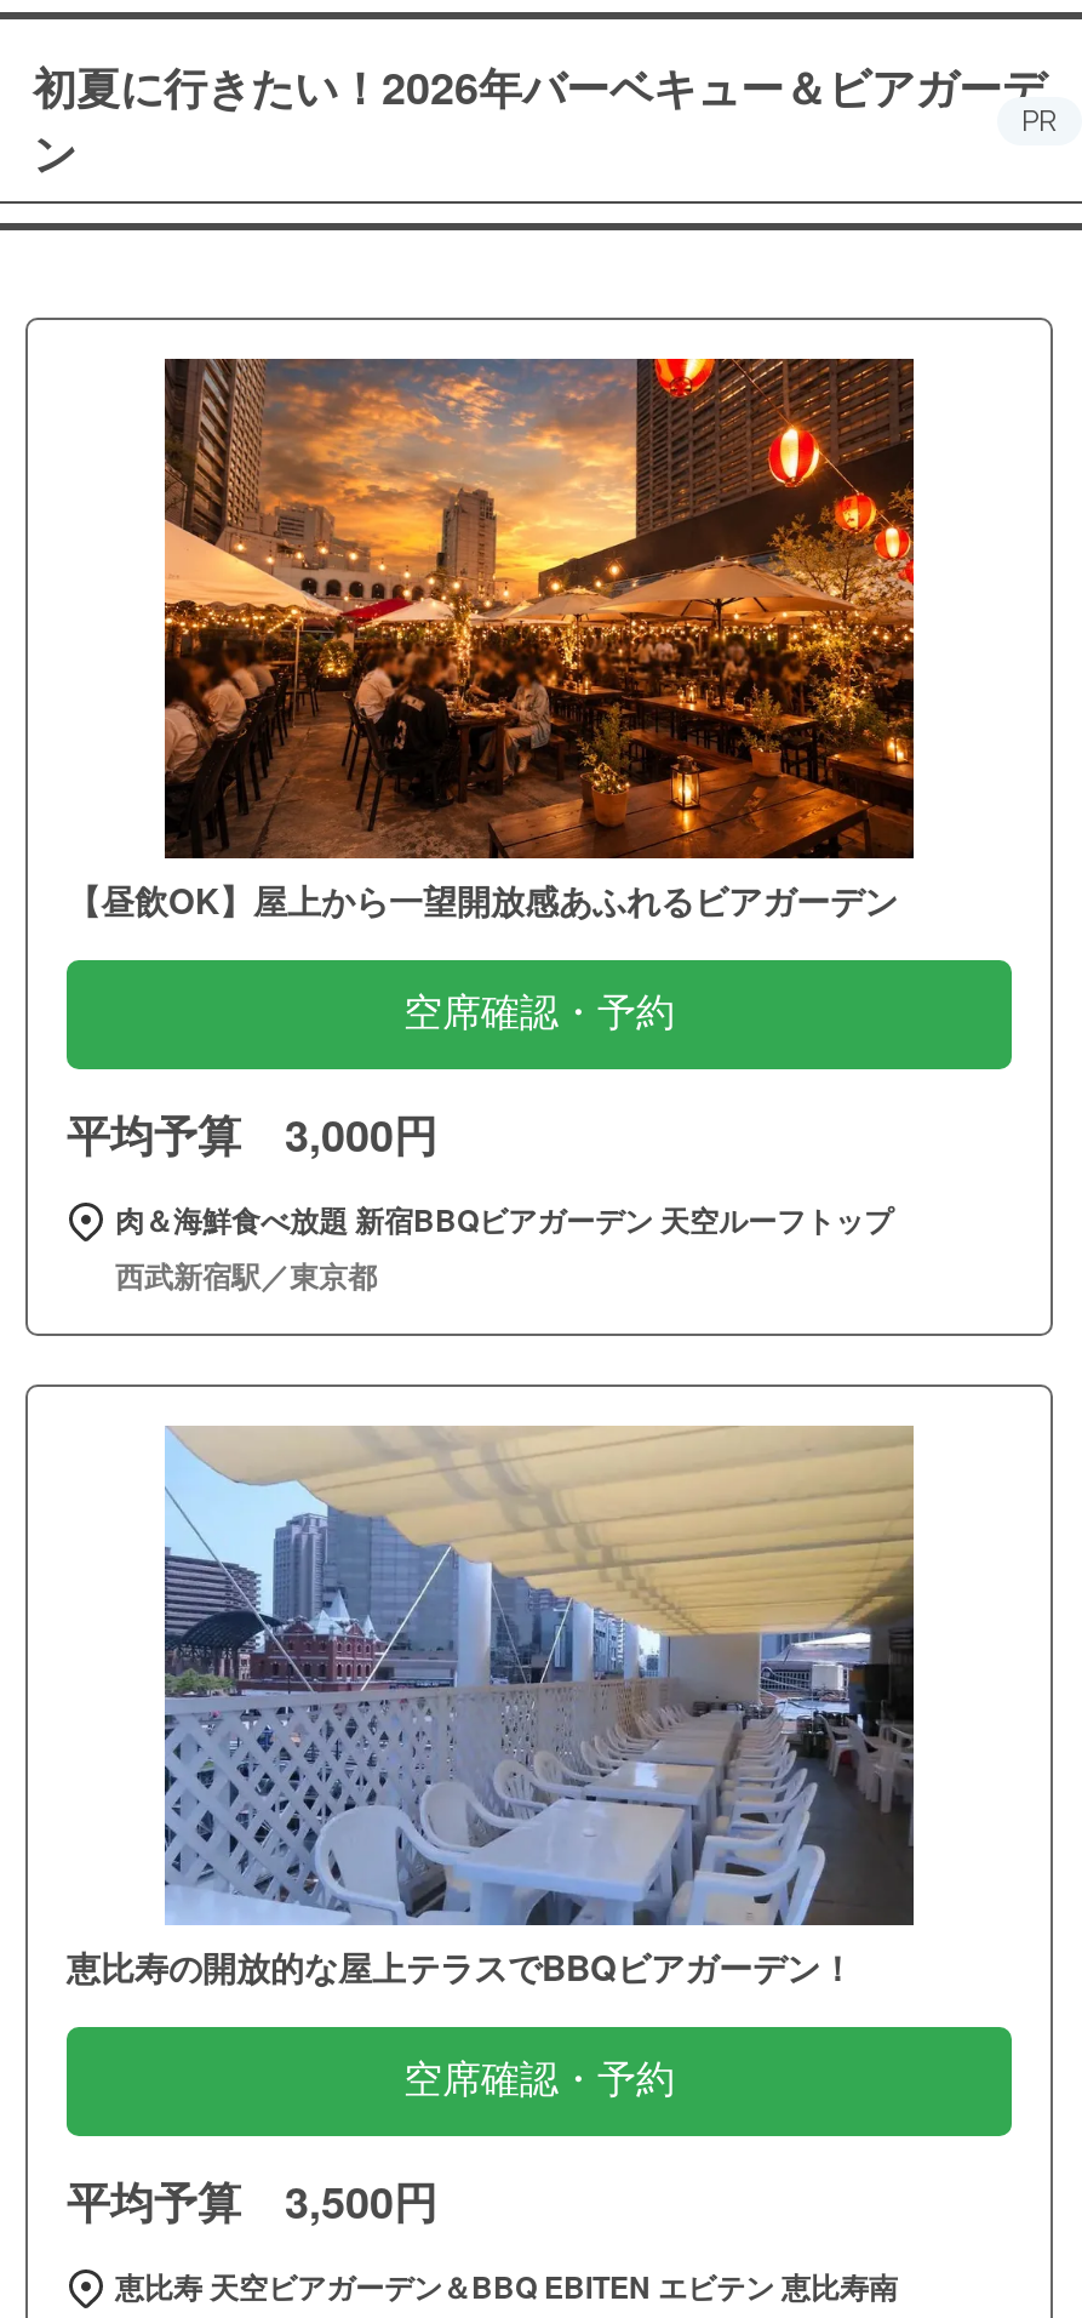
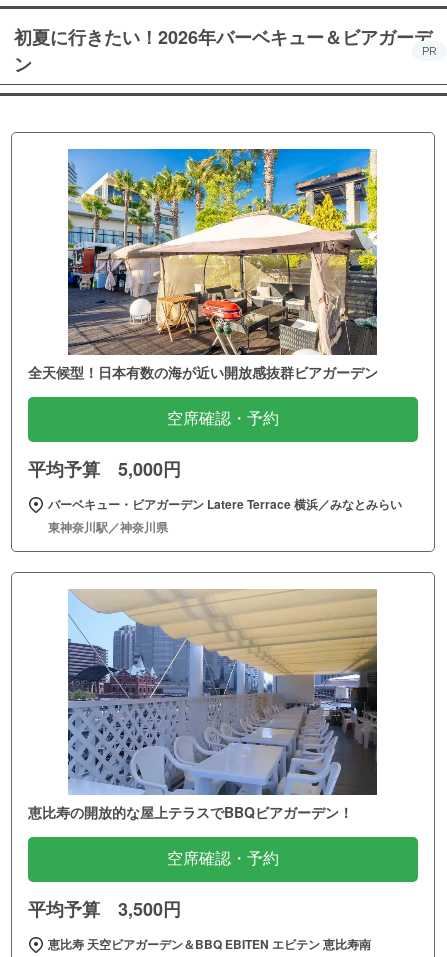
[67,356,917,925] [image] | 【昼飲OK】屋上から一望開放感あふれるビアガーデン -> [28,148,378,382] [image] | 全天候型！日本有数の海が近い開放感抜群ビアガーデン
[67,1104,437,1167] 平均予算 3,000円 -> [28,456,181,482] 平均予算 5,000円
[115,1199,893,1298] 肉＆海鮮食べ放題 新宿BBQビアガーデン 天空ルーフトップ | 西武新宿駅／東京都 -> [48,495,402,536] バーベキュー・ビアガーデン Latere Terrace 横浜／みなとみらい | 東神奈川駅／神奈川県

